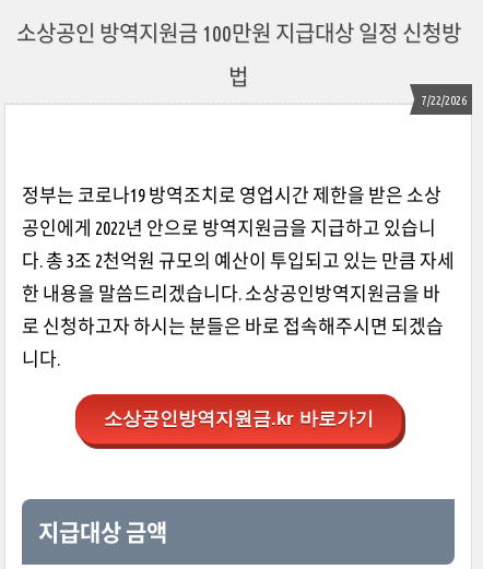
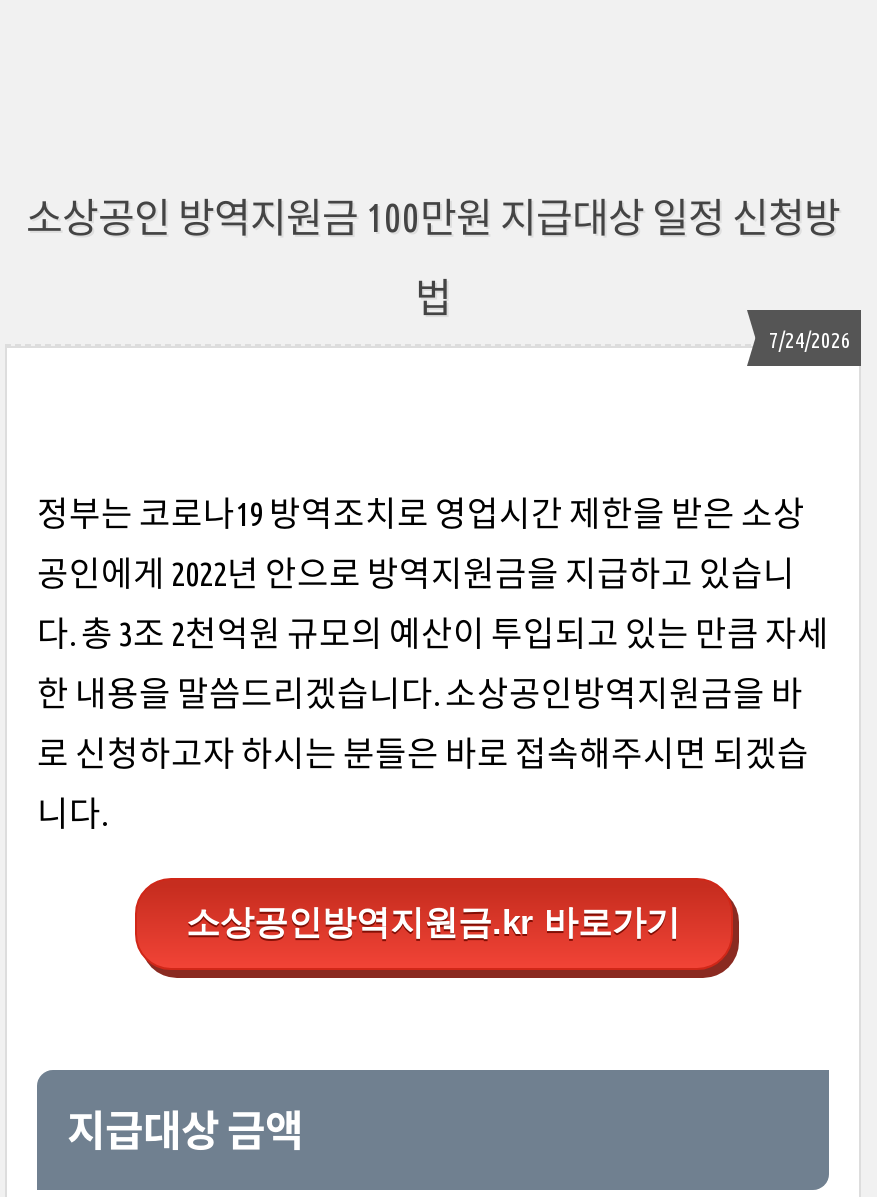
[422,94,467,107] 7/22/2026 -> [769,328,851,352] 7/24/2026

